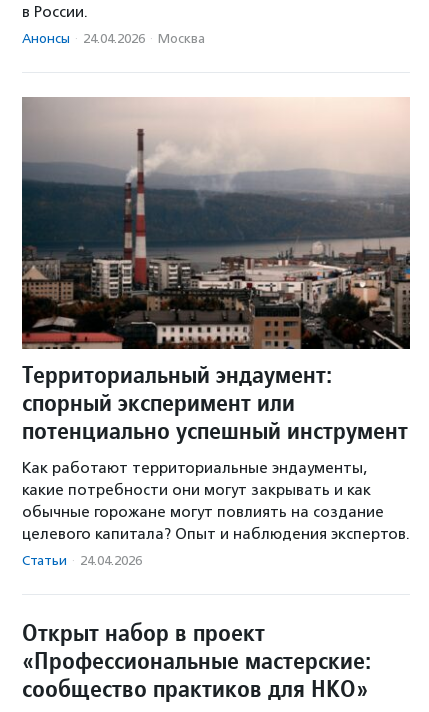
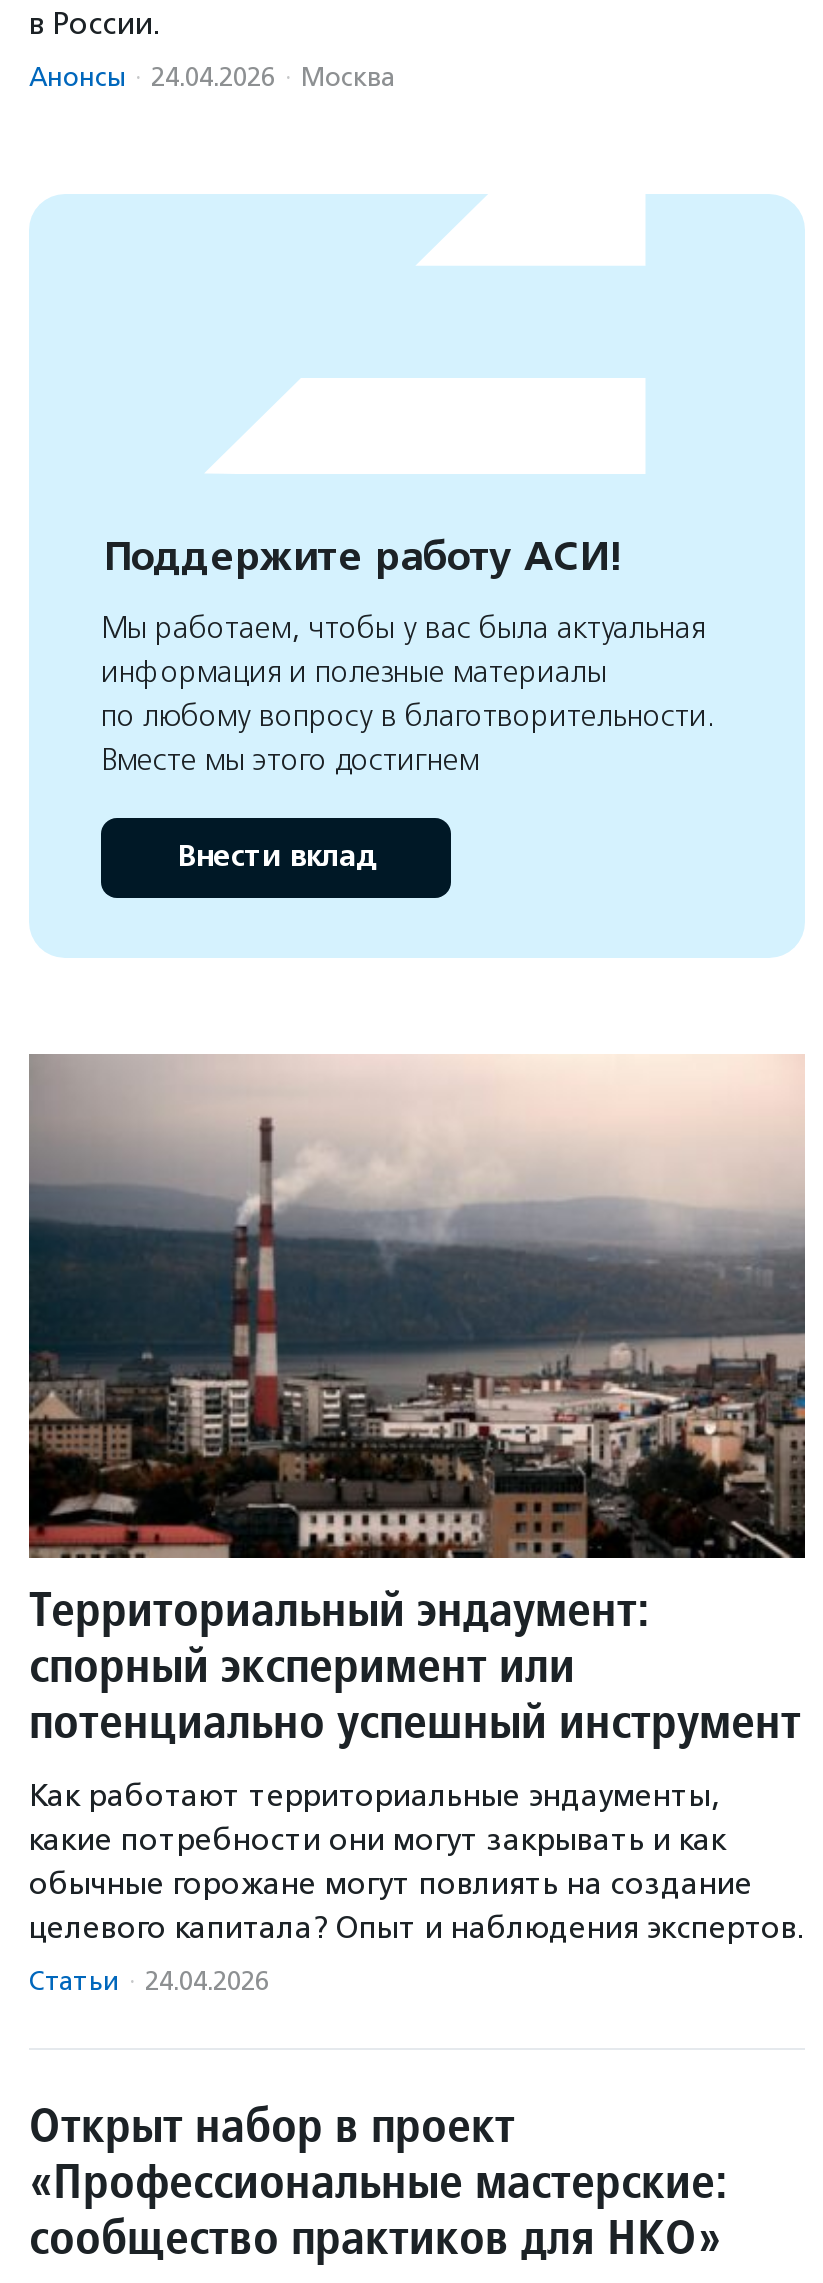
none -> [31,196,803,956] [image] | Поддержите работу АСИ! | Мы работаем, чтобы у вас была актуальная | информация и полезные материалы | по любому вопросу в благотворительности. | Вместе мы этого достигнем | Внести вклад

